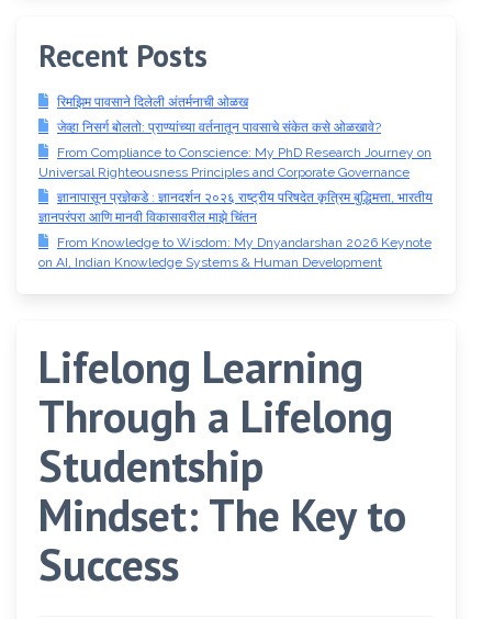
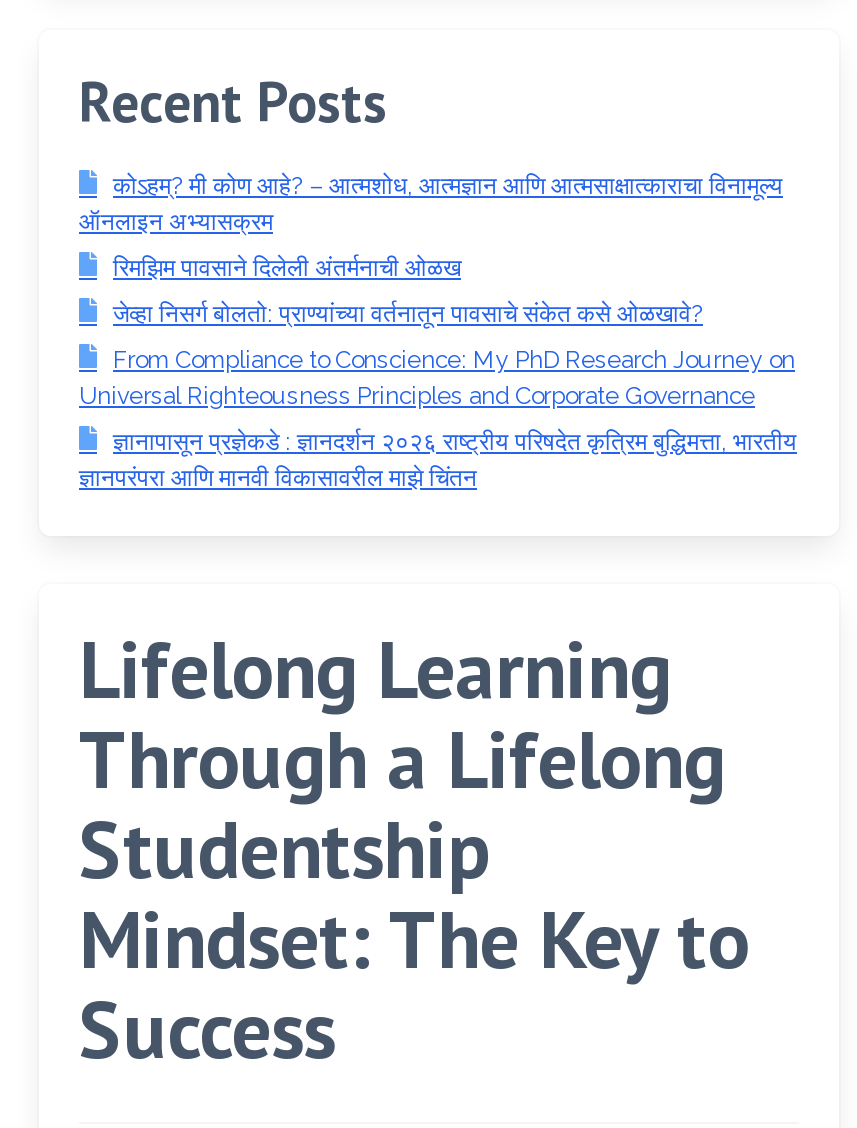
none -> [79,172,783,236] कोऽहम्? मी कोण आहे? – आत्मशोध, आत्मज्ञान आणि आत्मसाक्षात्काराचा विनामूल्य | ऑनलाइन अभ्यासक्रम
moved [38,94,433,225] -> [79,254,797,492]: रिमझिम पावसाने दिलेली अंतर्मनाची ओळख | जेव्हा निसर्ग बोलतो: प्राण्यांच्या वर्तनातून पावसाचे संकेत कसे ओळखावे? | From Compliance to Conscience: My PhD Research Journey on | Universal Righteousness Principles and Corporate Governance | ज्ञानापासून प्रज्ञेकडे : ज्ञानदर्शन २०२६ राष्ट्रीय परिषदेत कृत्रिम बुद्धिमत्ता, भारतीय | ज्ञानपरंपरा आणि मानवी विकासावरील माझे चिंतन
[38,235,431,270] From Knowledge to Wisdom: My Dnyandarshan 2026 Keynote | on AI, Indian Knowledge Systems & Human Development -> none

